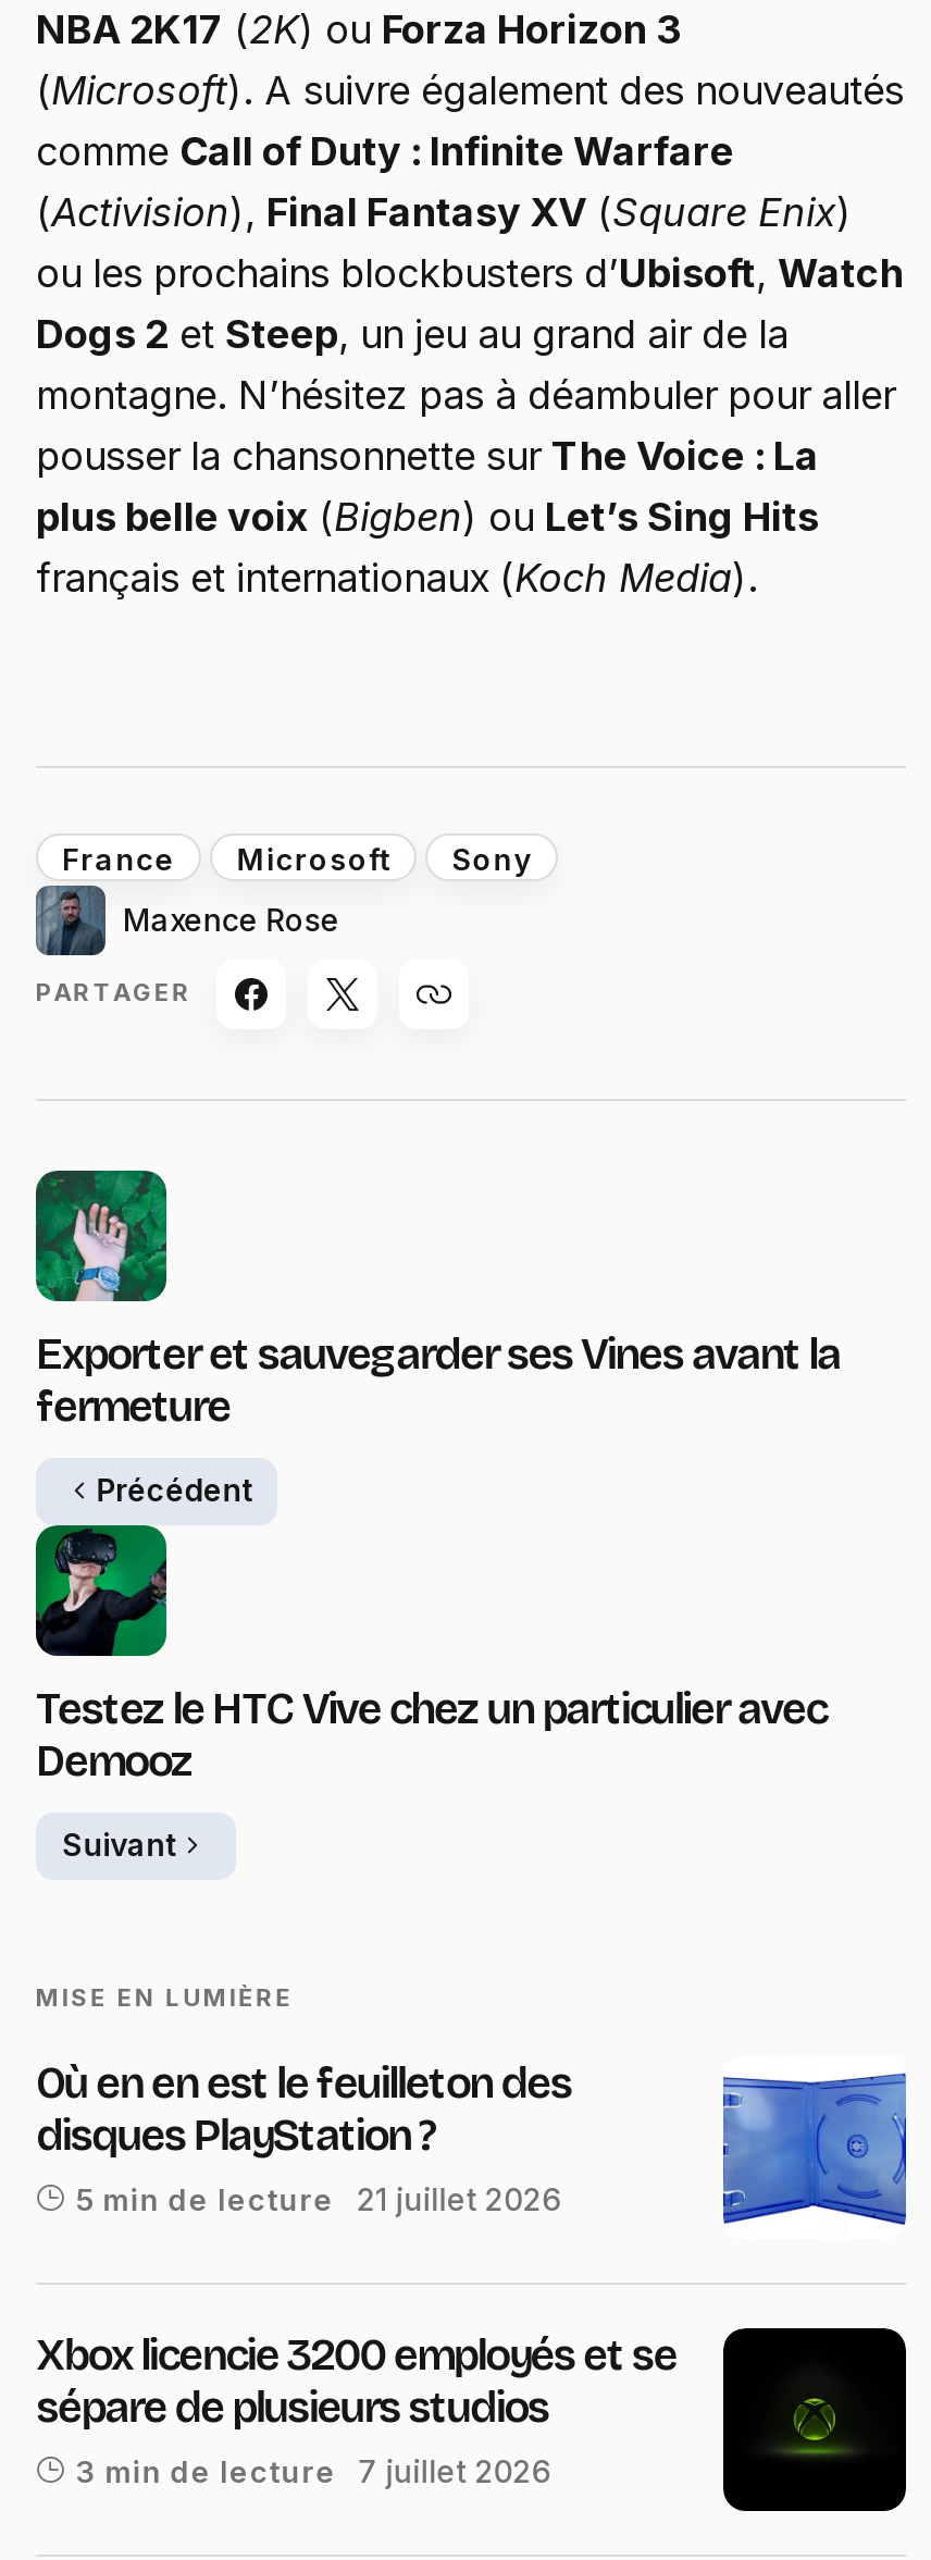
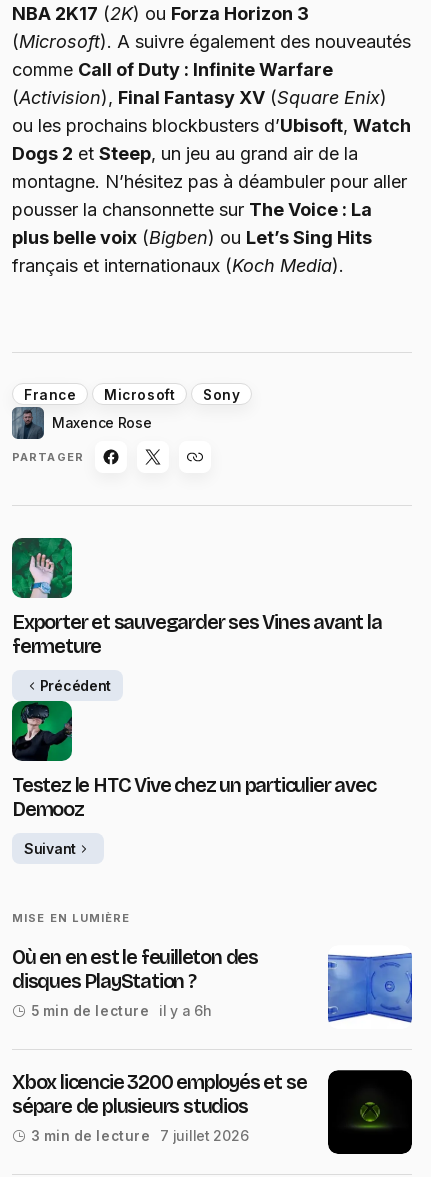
[76,2181,560,2218] 5 min de lecture 21 juillet 2026 -> [30,1002,212,1019] 5 min de lecture il y a 6h

